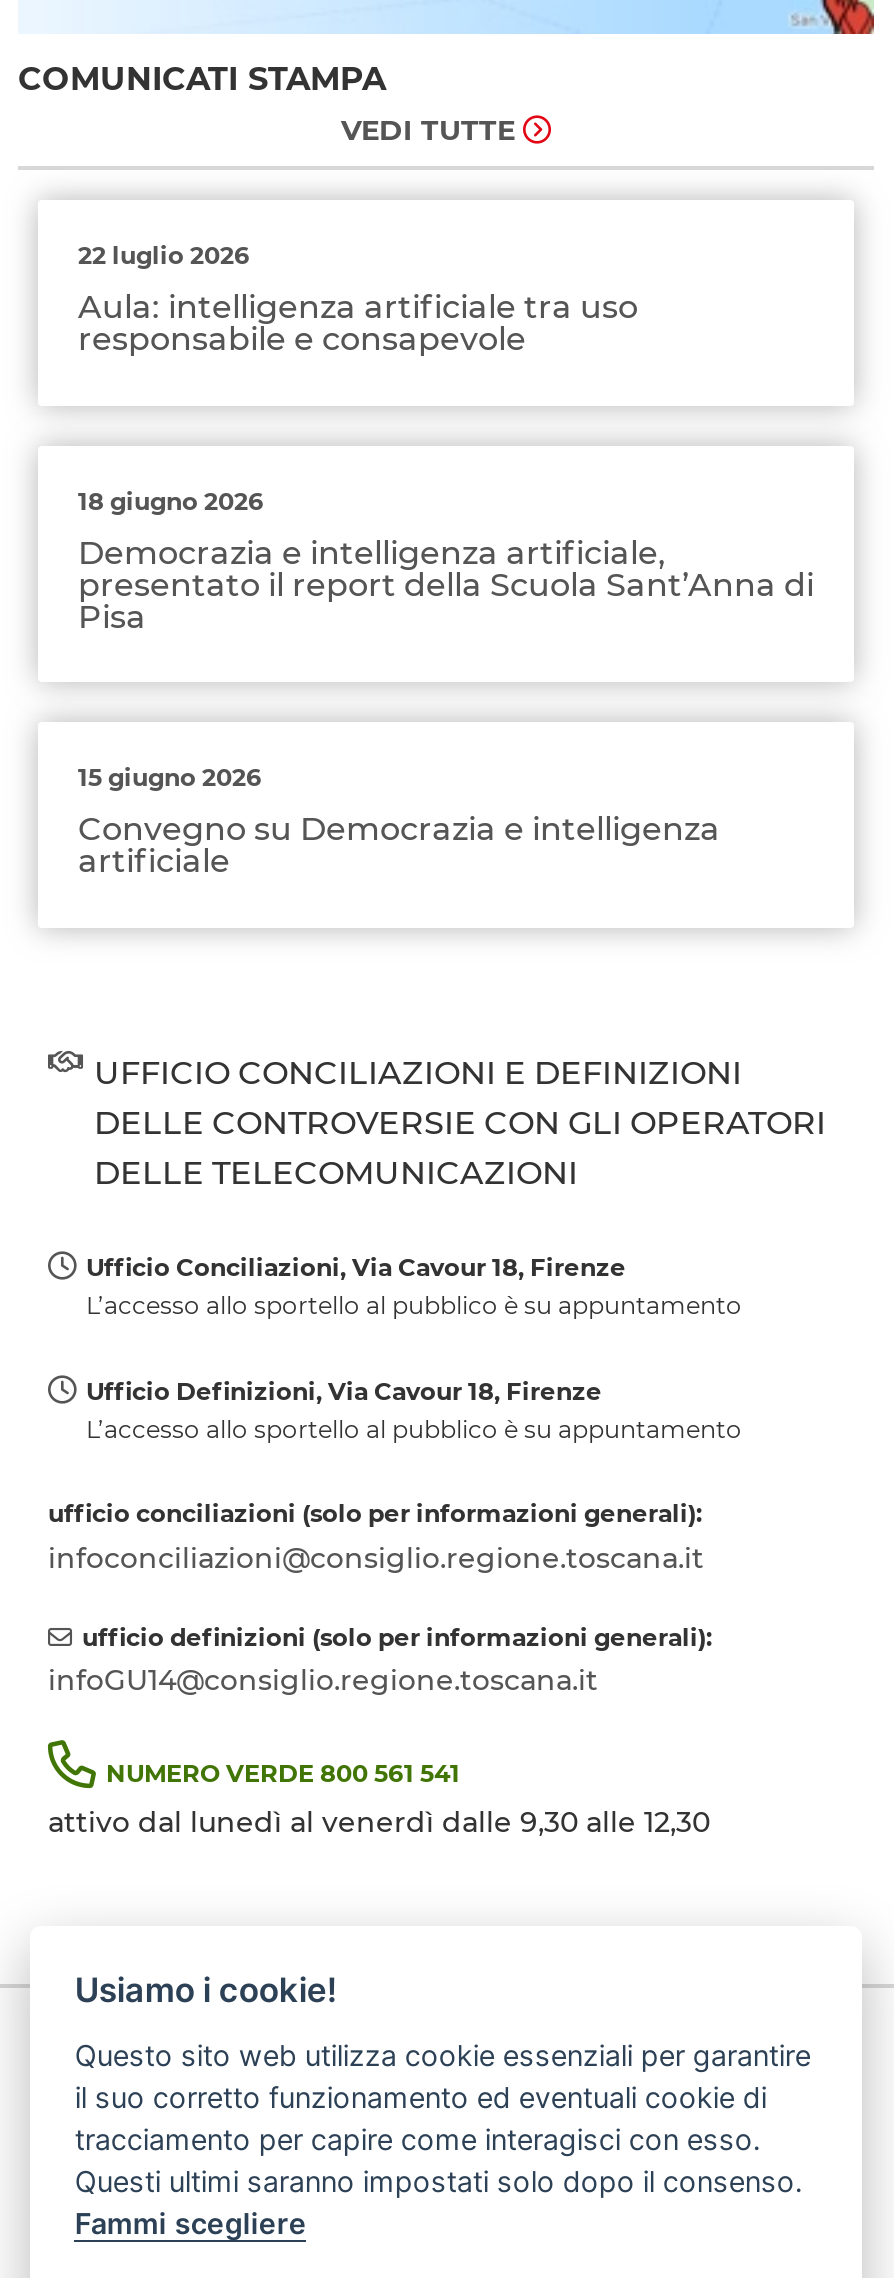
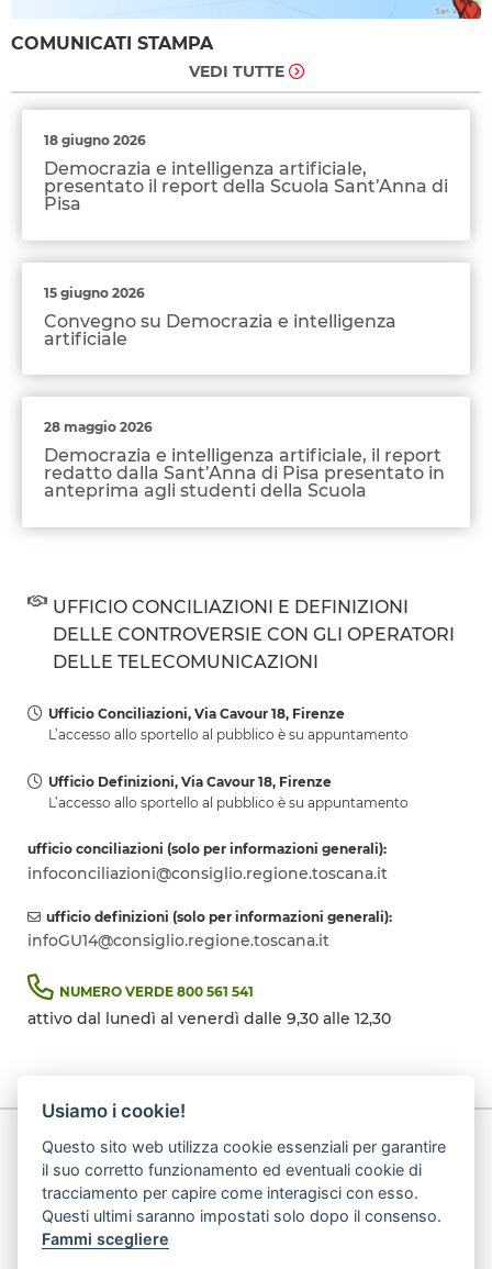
[78,240,638,358] 22 luglio 2026 | Aula: intelligenza artificiale tra uso | responsabile e consapevole -> none
moved [78,485,814,881] -> [44,132,448,349]: 18 giugno 2026 | Democrazia e intelligenza artificiale, | presentato il report della Scuola Sant’Anna di | Pisa | 15 giugno 2026 | Convegno su Democrazia e intelligenza | artificiale
none -> [44,419,445,501] 28 maggio 2026 | Democrazia e intelligenza artificiale, il report | redatto dalla Sant’Anna di Pisa presentato in | anteprima agli studenti della Scuola

